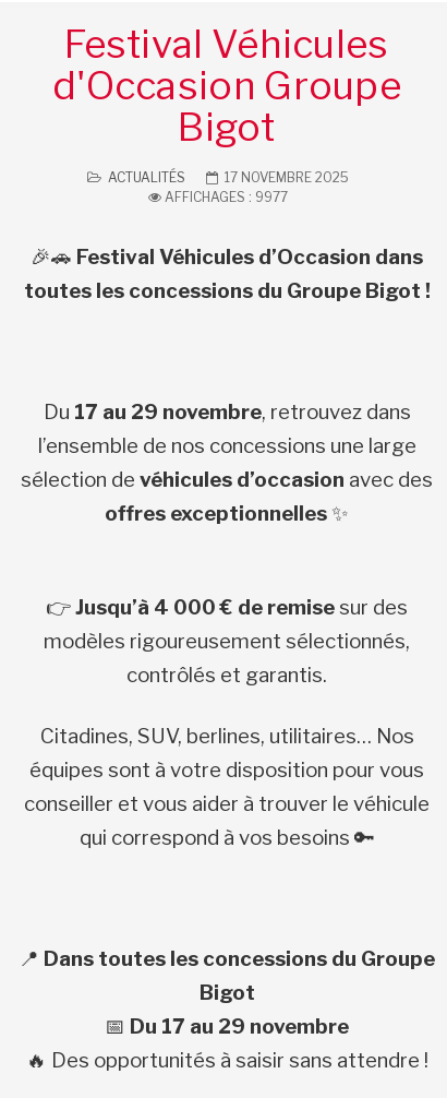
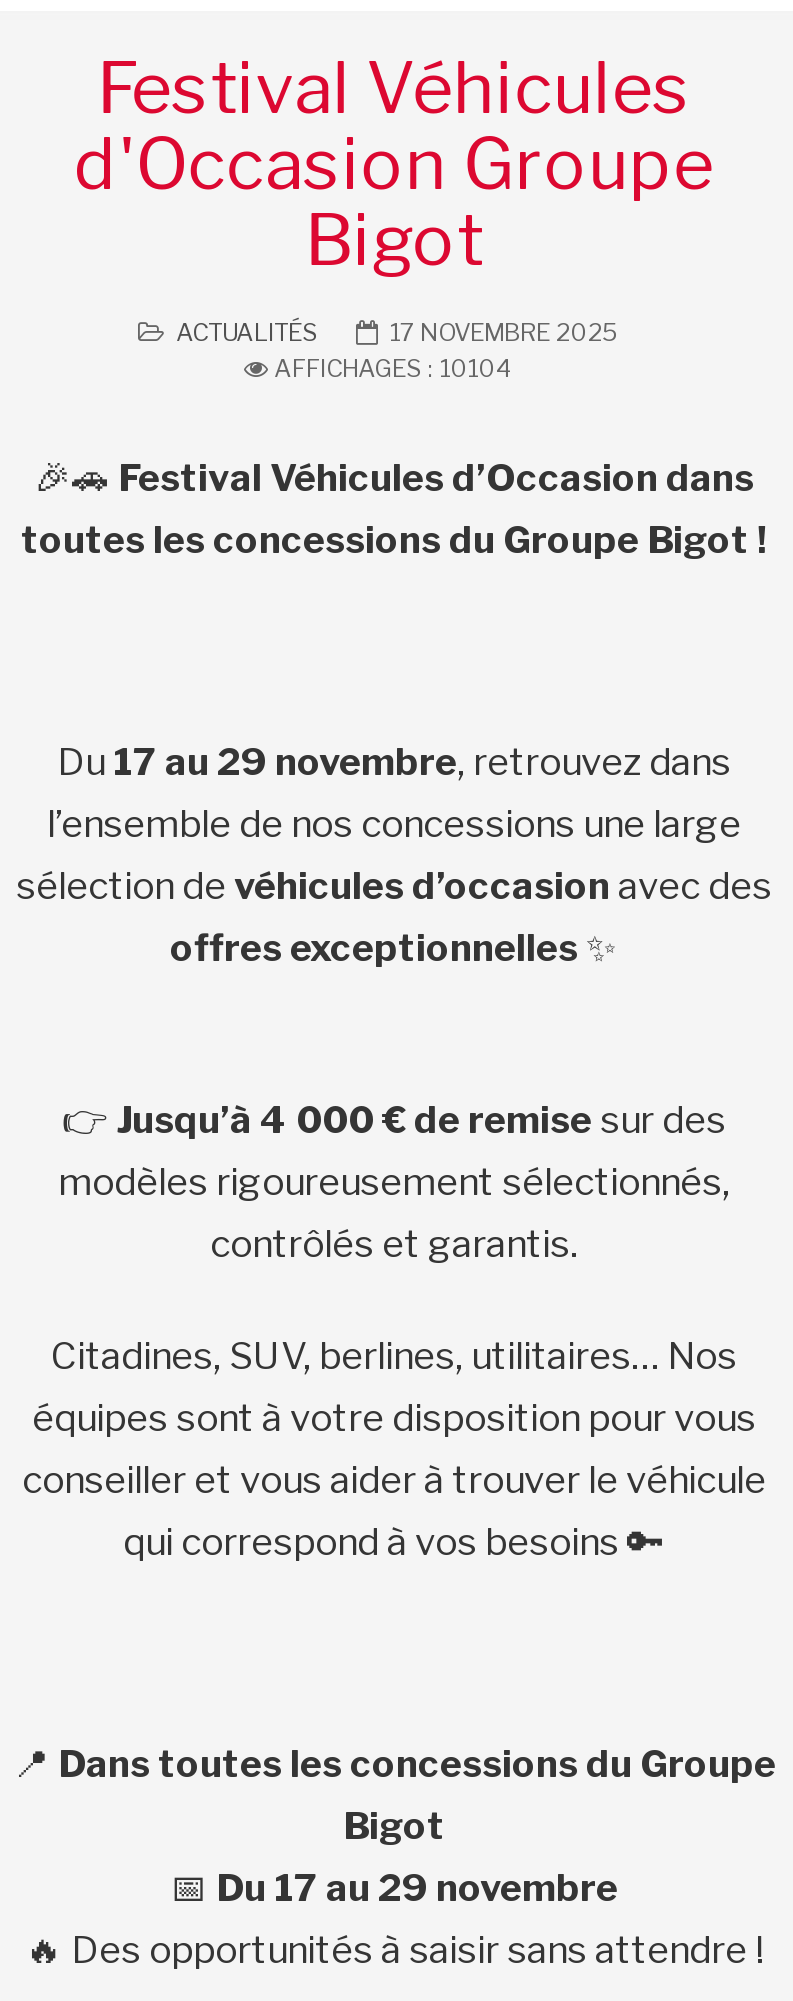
[165,189,288,205] AFFICHAGES : 9977 -> [274,353,512,383] AFFICHAGES : 10104

